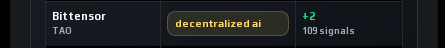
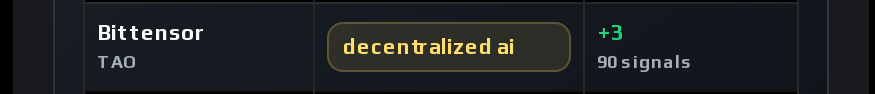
[302,10,315,22] +2 -> [597,20,623,44] +3
[302,26,355,36] 109 signals -> [597,52,693,72] 90 signals

